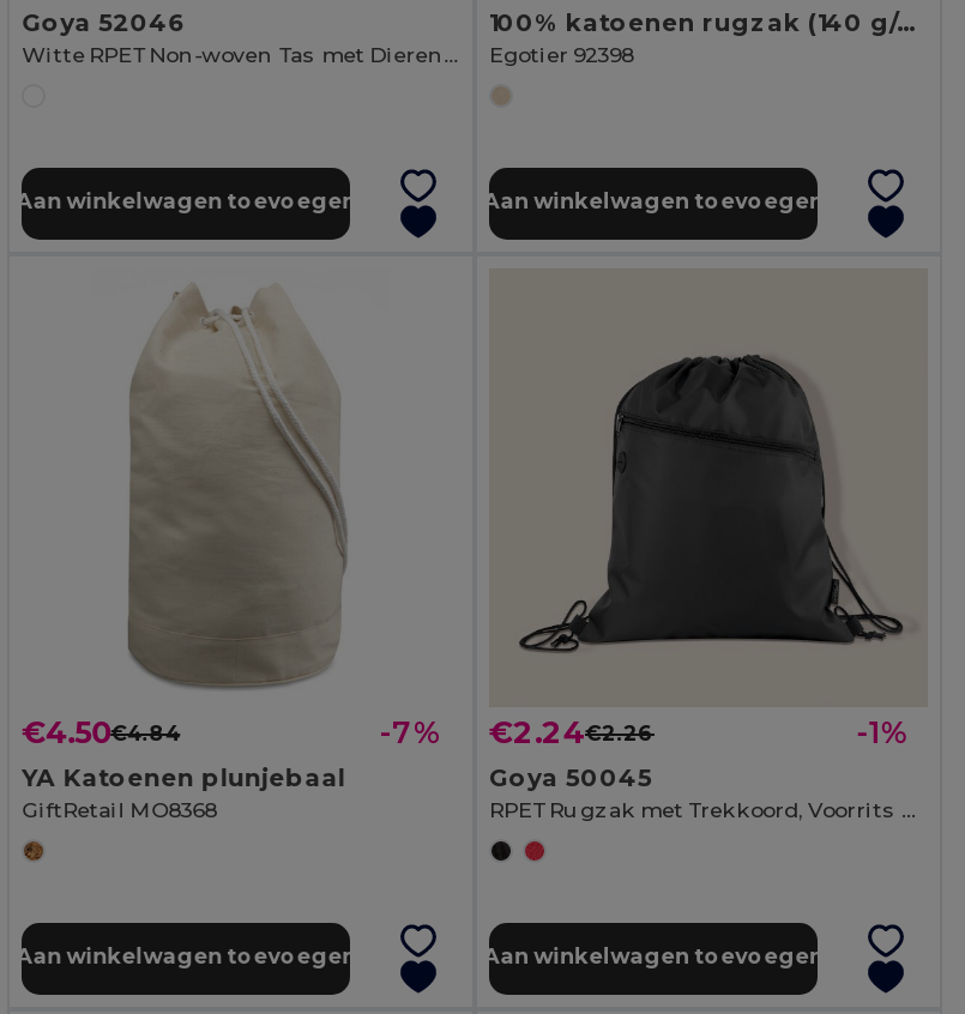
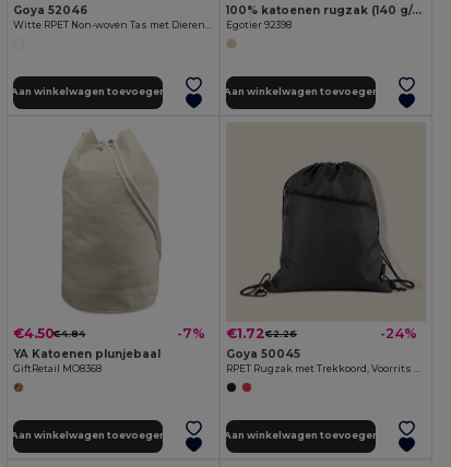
[380,713,655,751] -7% €2.24€2.26 -> [176,325,297,342] -7% €1.72€2.26
[857,715,910,751] -1% -> [380,325,418,342] -24%

